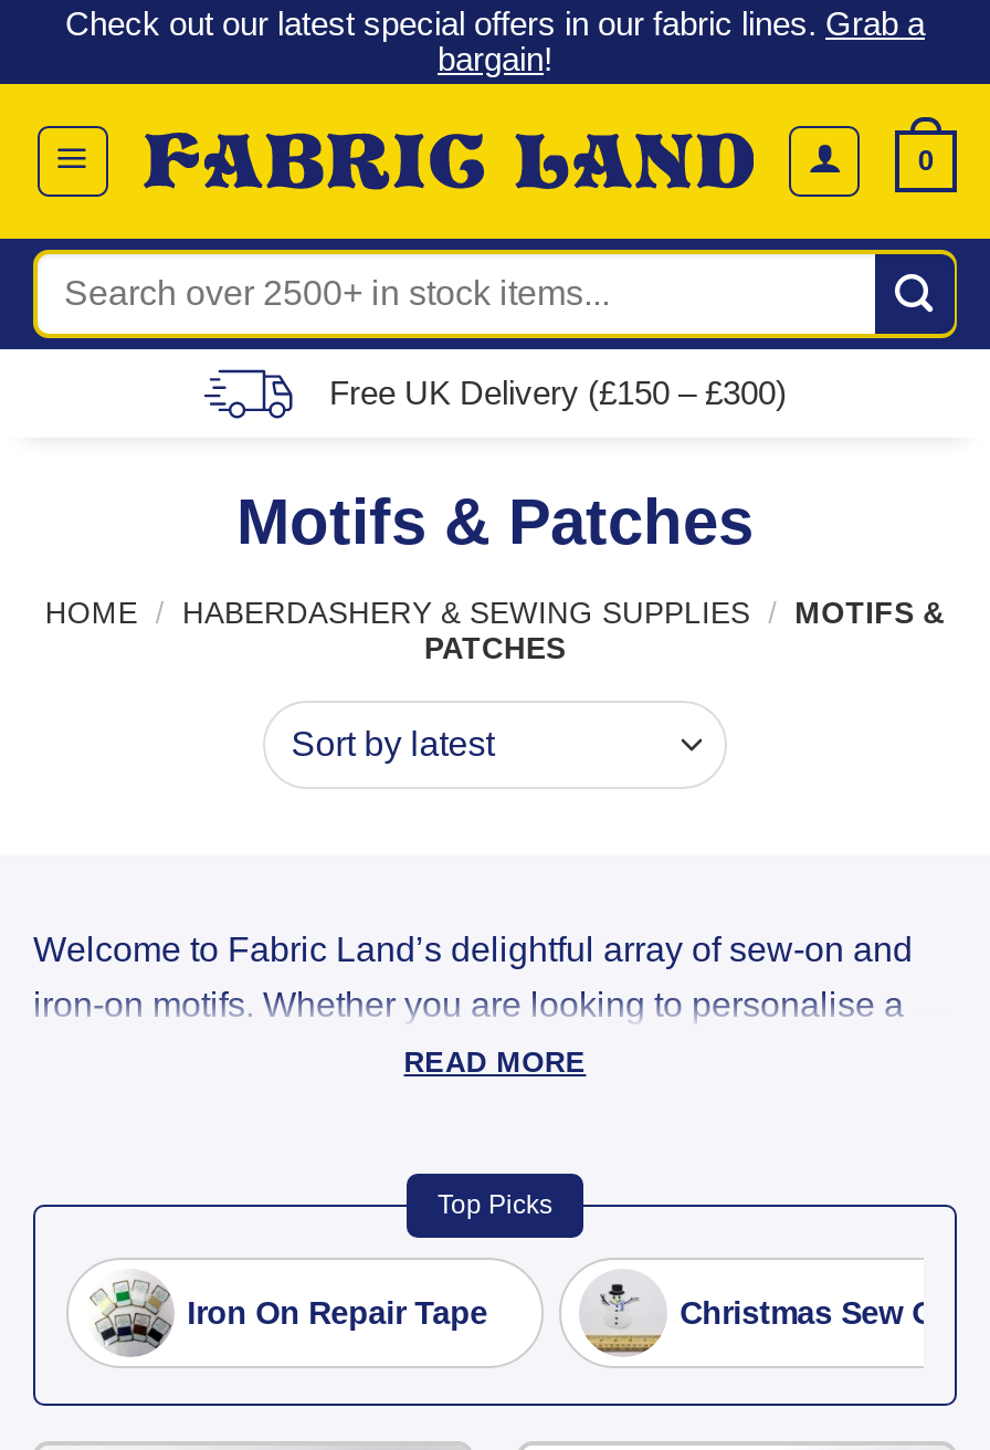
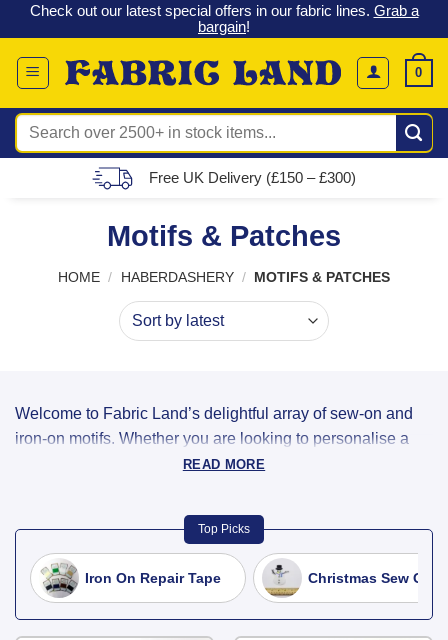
[45,597,945,665] HOME / HABERDASHERY & SEWING SUPPLIES / MOTIFS & | PATCHES -> [58,270,390,285] HOME / HABERDASHERY / MOTIFS & PATCHES

